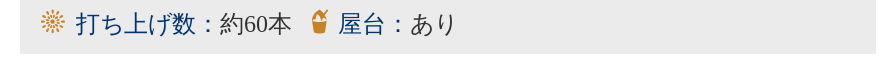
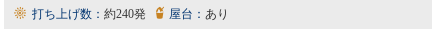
[76,9,292,33] 打ち上げ数：約60本 -> [32,7,146,19] 打ち上げ数：約240発

